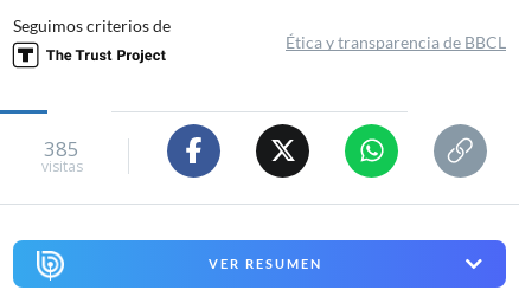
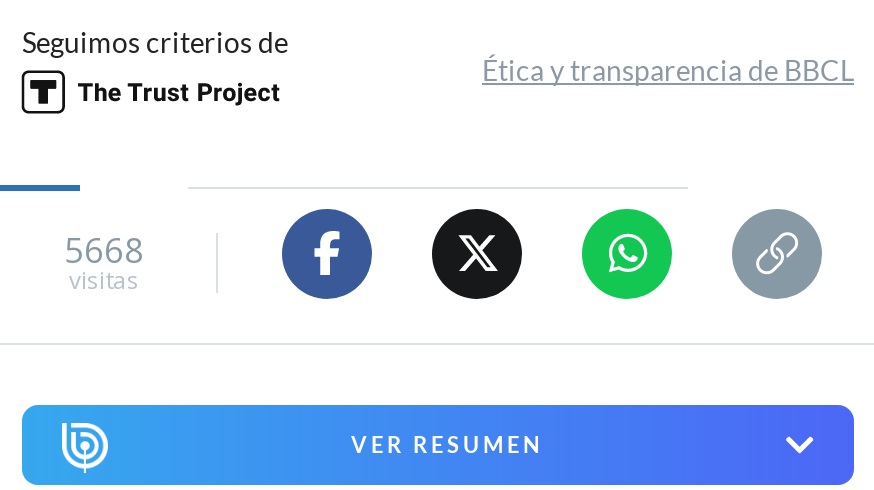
[44,135,79,162] 385 -> [64,227,144,273] 5668

